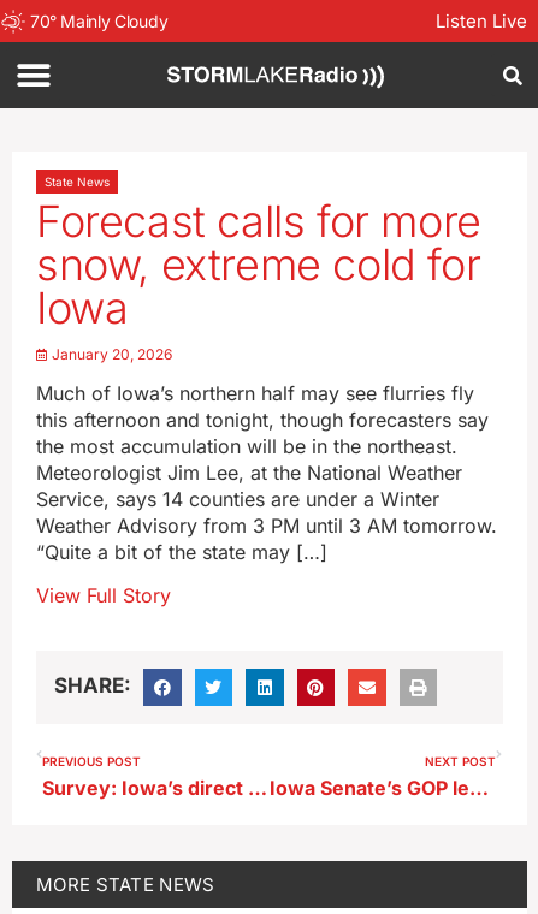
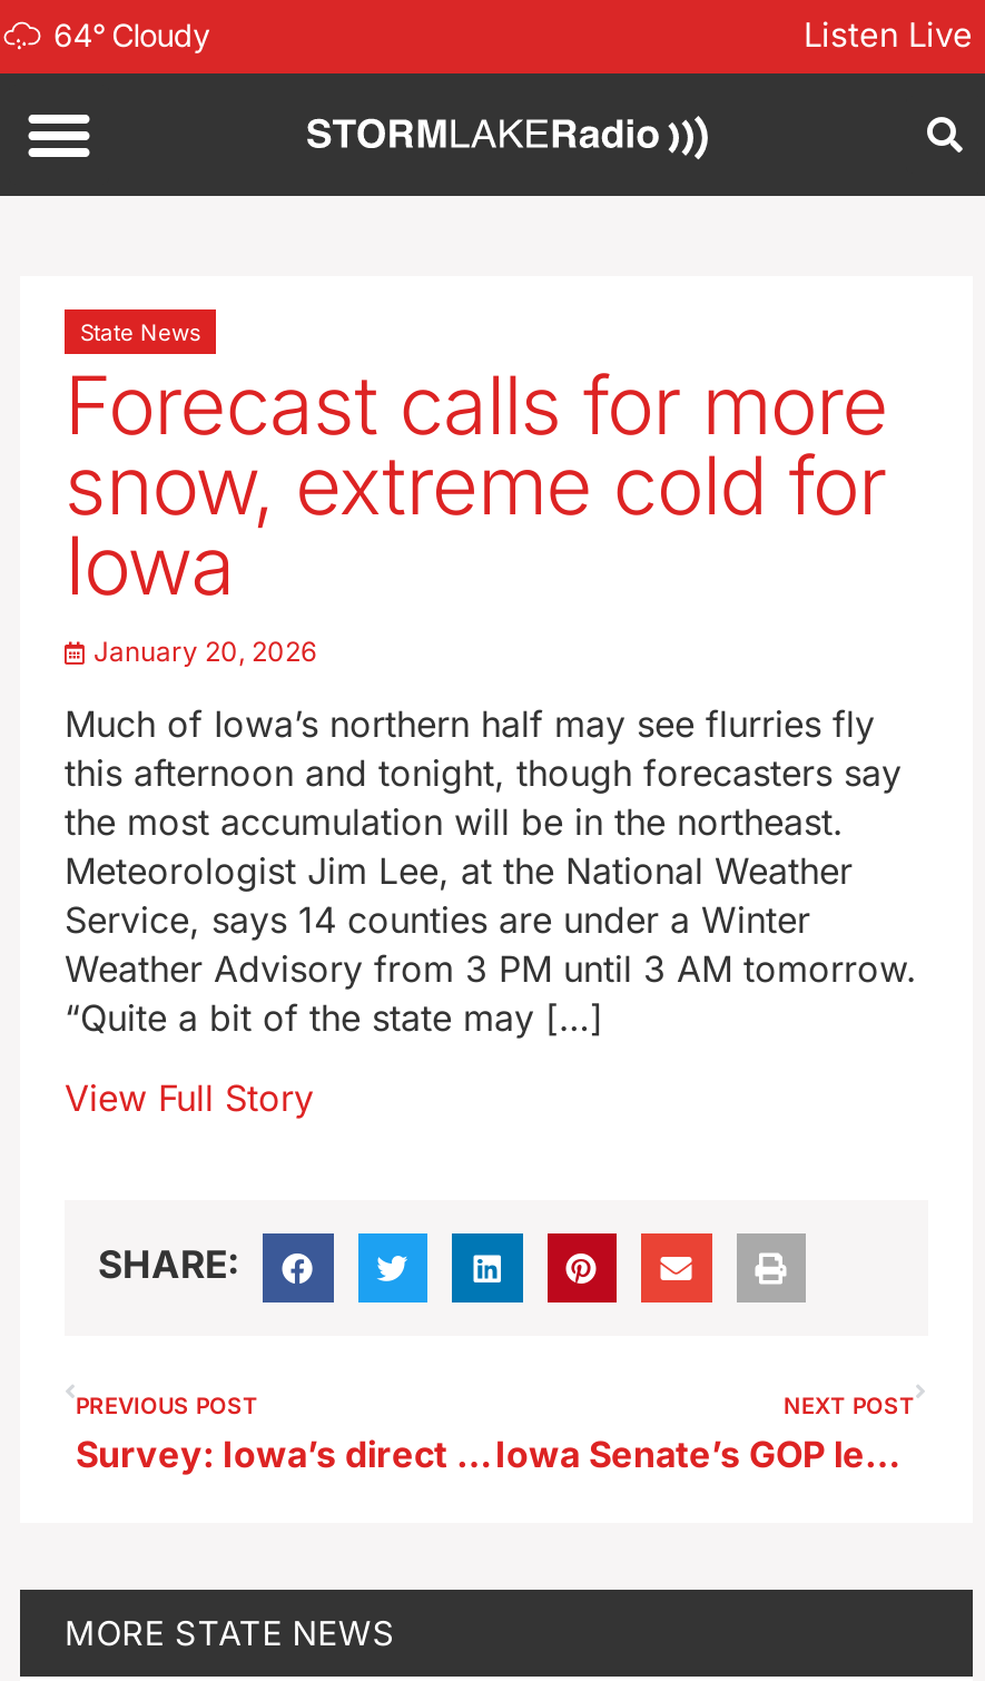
[30,10,168,31] 70° Mainly Cloudy -> [53,14,210,52] 64° Cloudy

